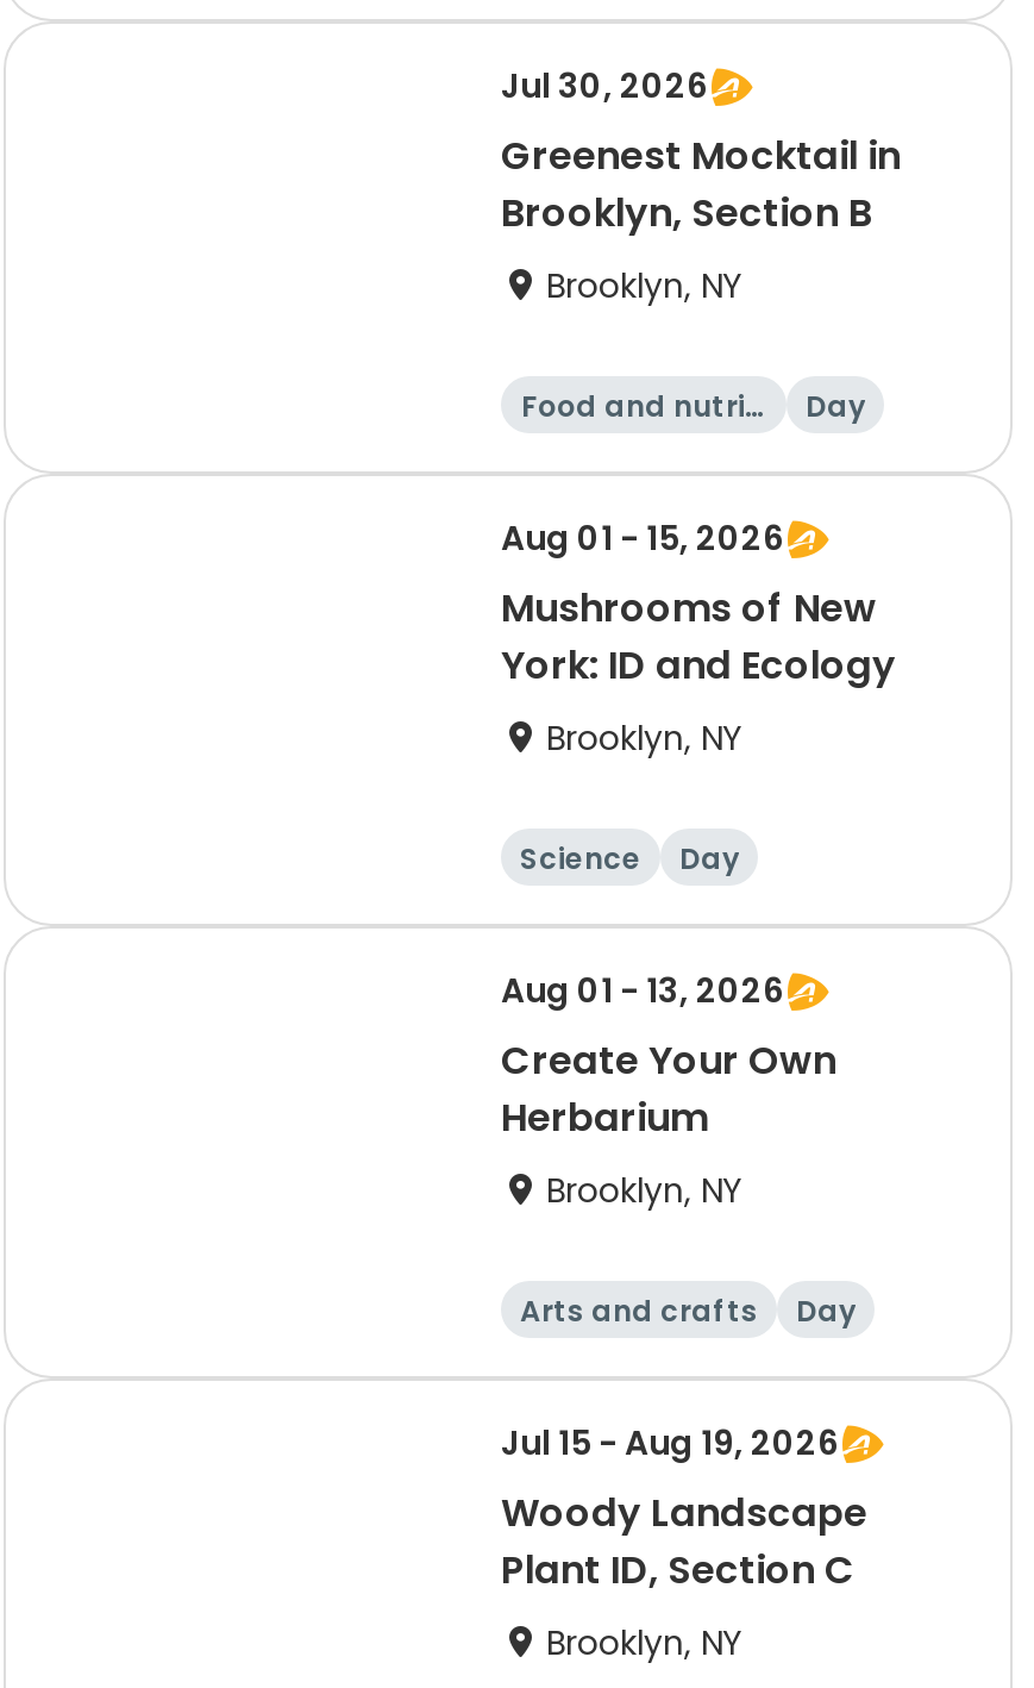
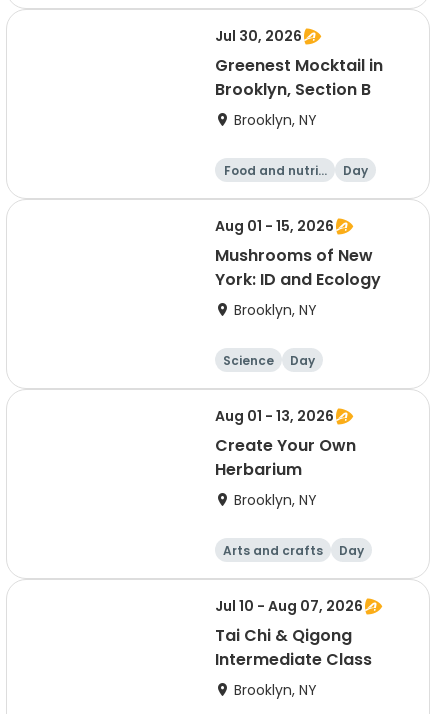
[501,1419,867,1598] Jul 15 - Aug 19, 2026 | Woody Landscape | Plant ID, Section C -> [215,596,372,671] Jul 10 - Aug 07, 2026 | Tai Chi & Qigong | Intermediate Class

